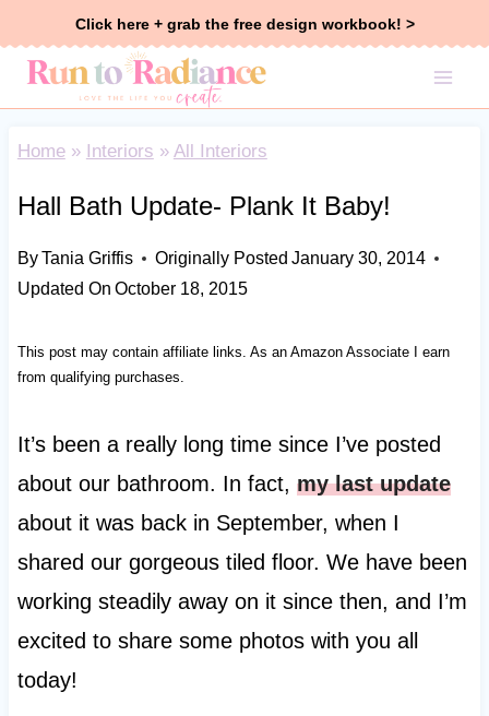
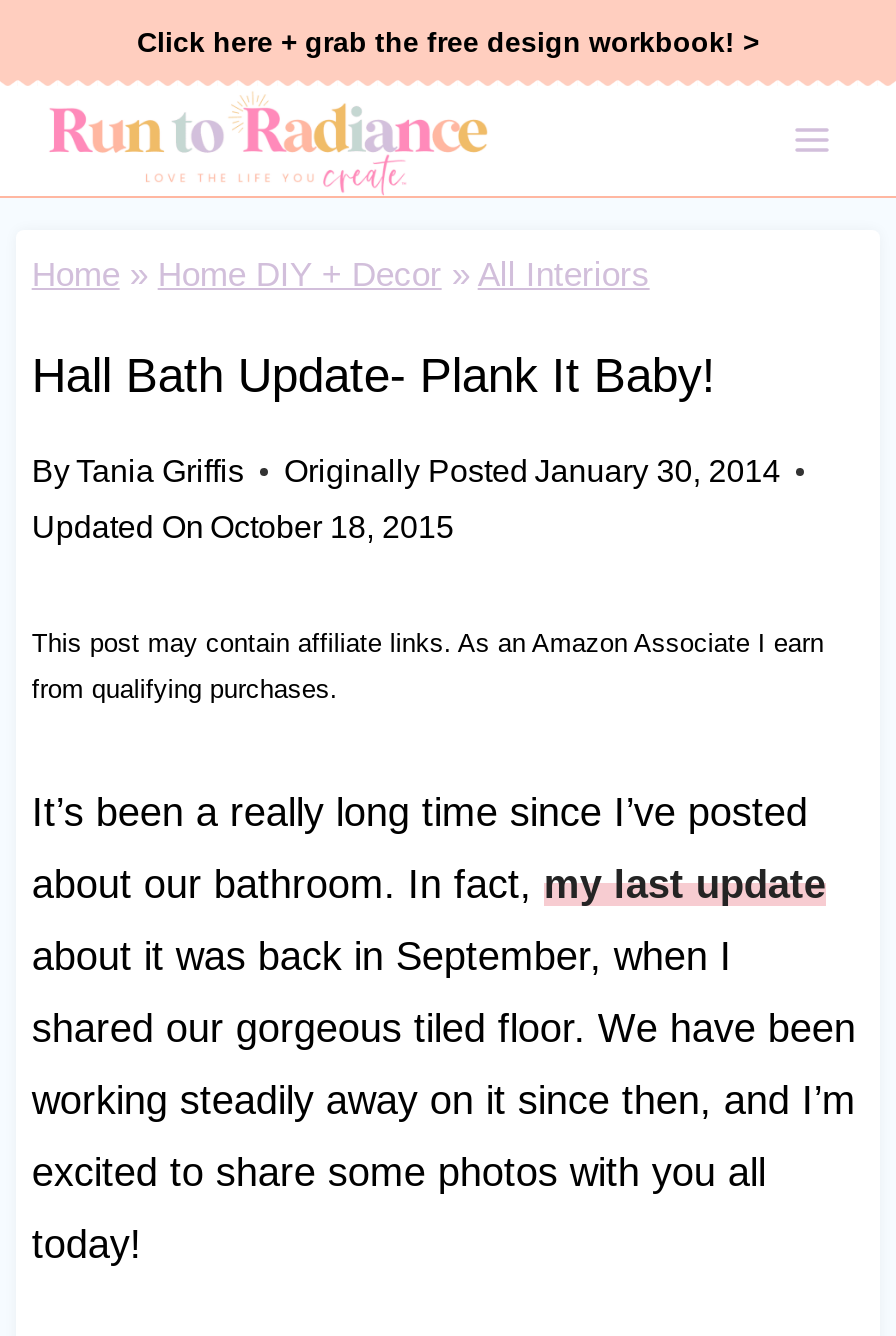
[17,140,267,161] Home» Interiors» All Interiors -> [32,255,650,293] Home» Home DIY + Decor» All Interiors

